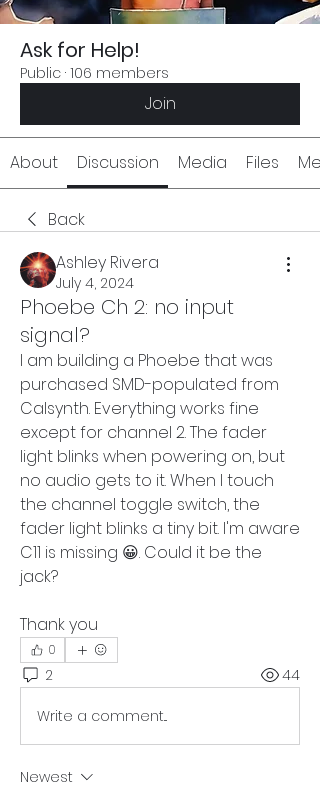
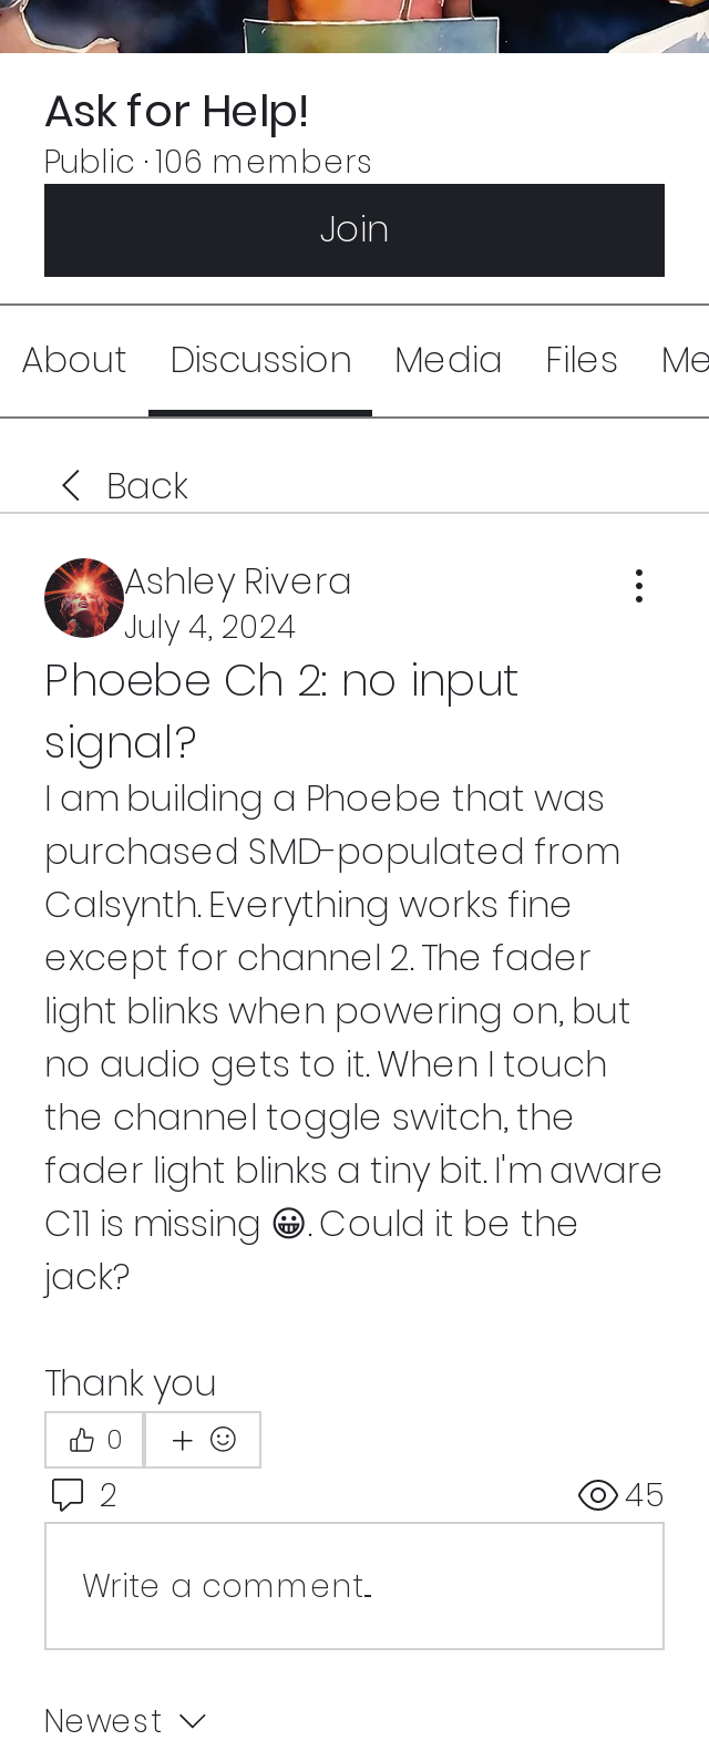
[282,664,300,684] 44 -> [625,1472,665,1516] 45

